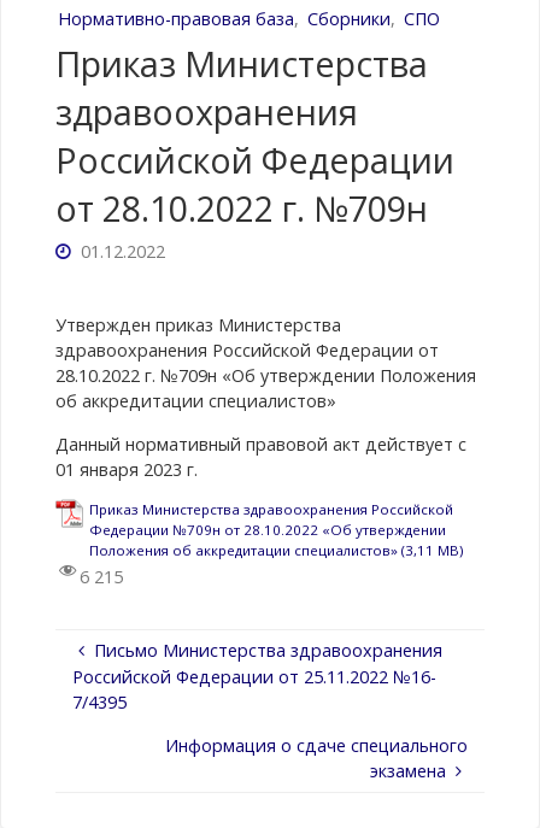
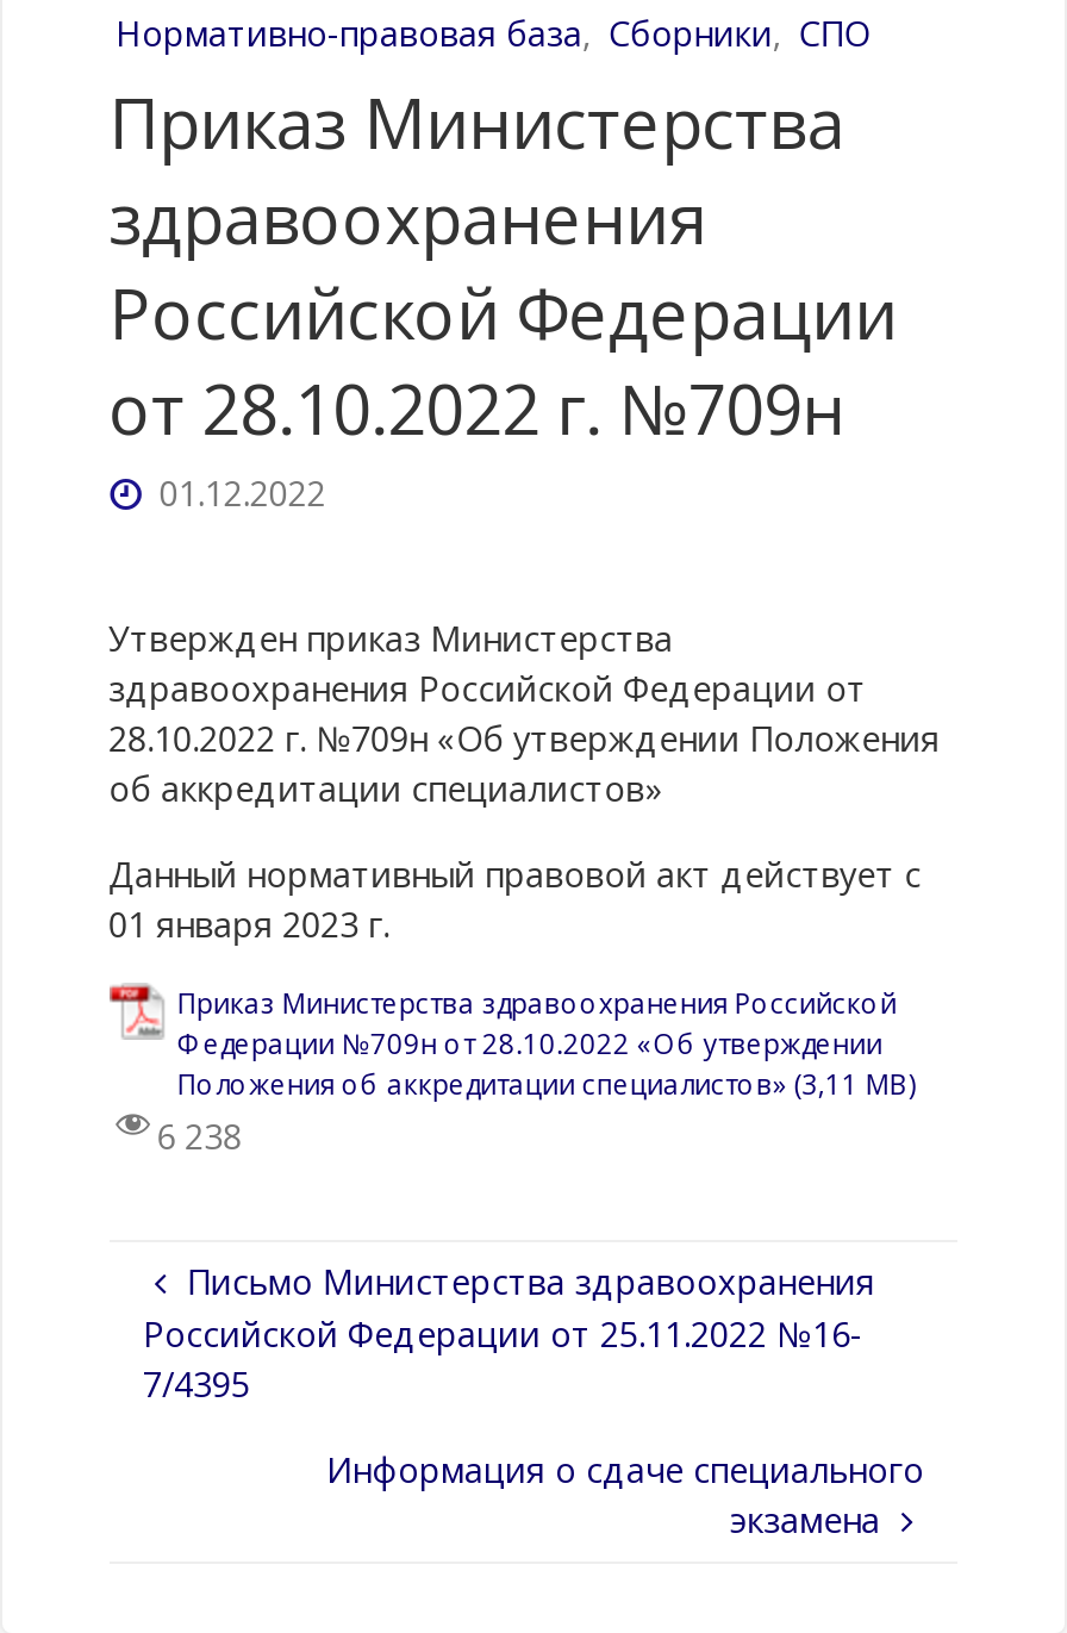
[79,565,122,588] 6 215 -> [156,1114,242,1159] 6 238

